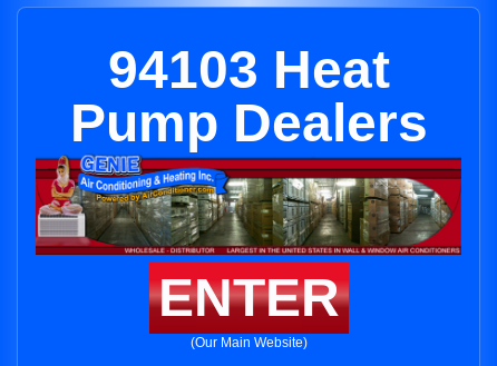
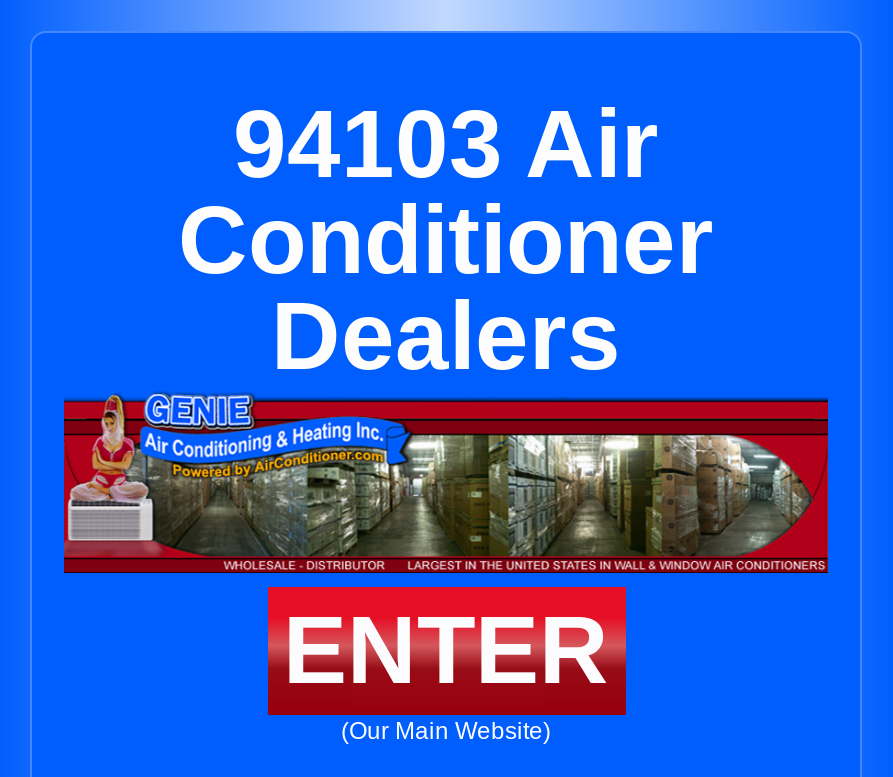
[70,40,427,152] 94103 Heat | Pump Dealers -> [178,91,714,389] 94103 Air | Conditioner | Dealers

